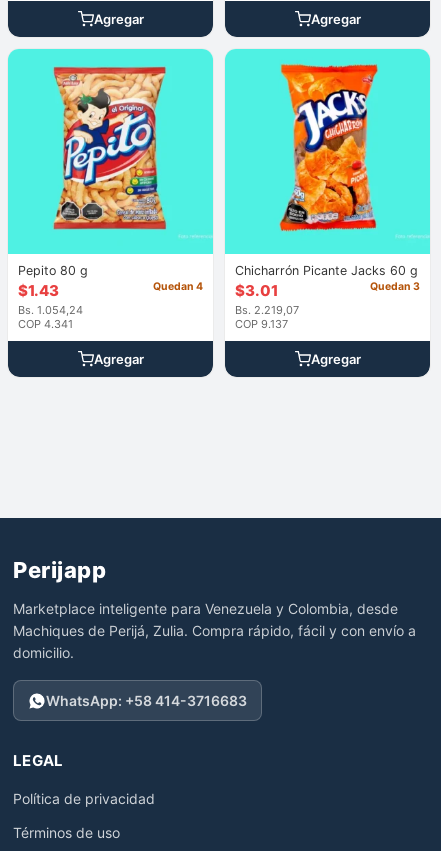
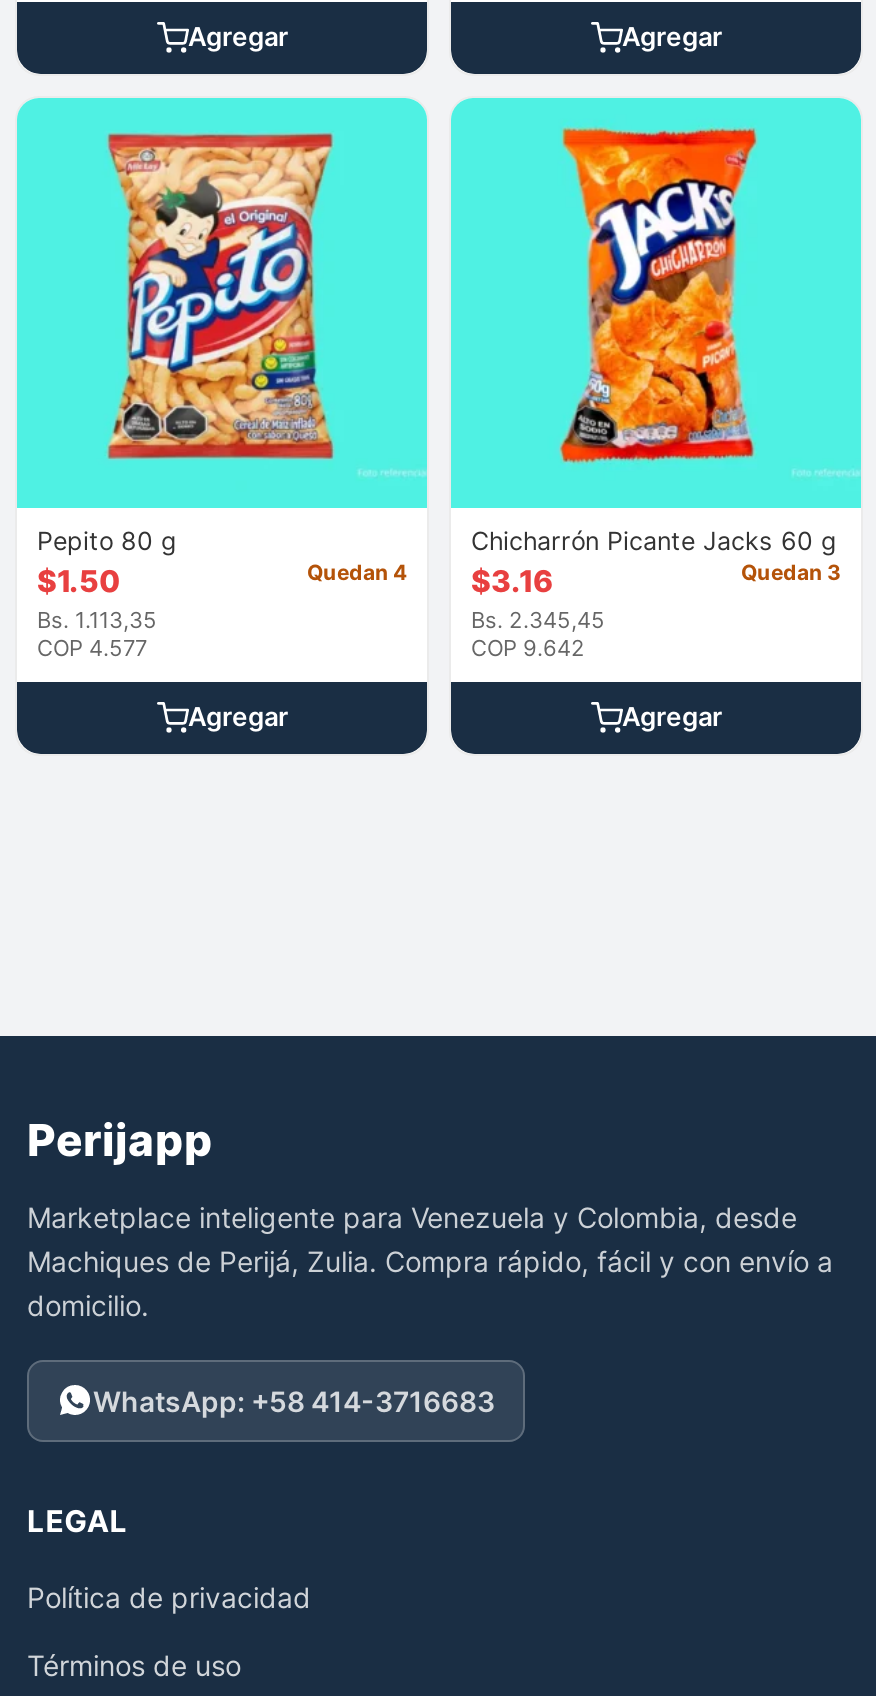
[18,281,59,300] $1.43 -> [37,561,121,599] $1.50
[235,281,278,300] $3.01 -> [471,561,553,599] $3.16
[18,303,83,317] Bs. 1.054,24 -> [37,605,157,633] Bs. 1.113,35
[235,303,299,317] Bs. 2.219,07 -> [471,605,605,633] Bs. 2.345,45
[18,317,73,331] COP 4.341 -> [37,633,147,661] COP 4.577
[235,317,288,331] COP 9.137 -> [471,633,585,661] COP 9.642

